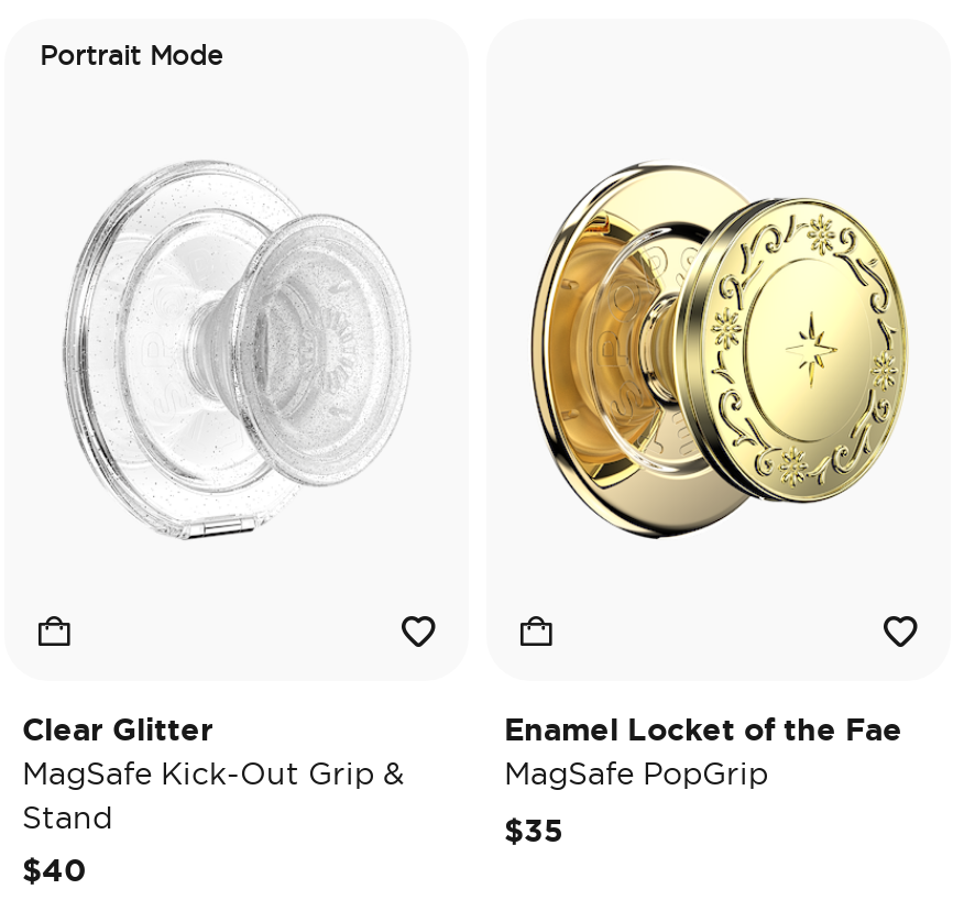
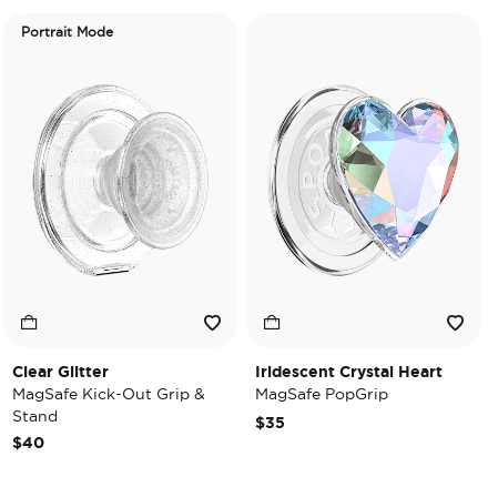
[528,162,909,540] [image] -> [268,87,460,276] [image]
[504,712,902,747] Enamel Locket of the Fae -> [255,363,443,381] Iridescent Crystal Heart

